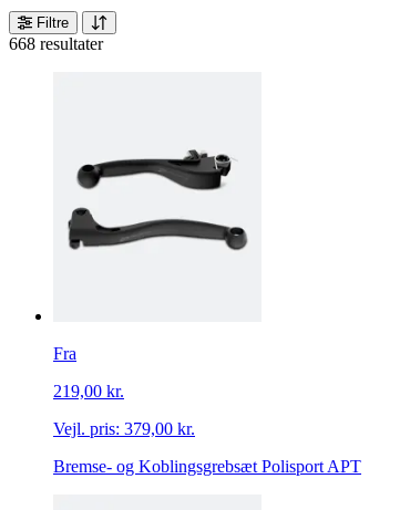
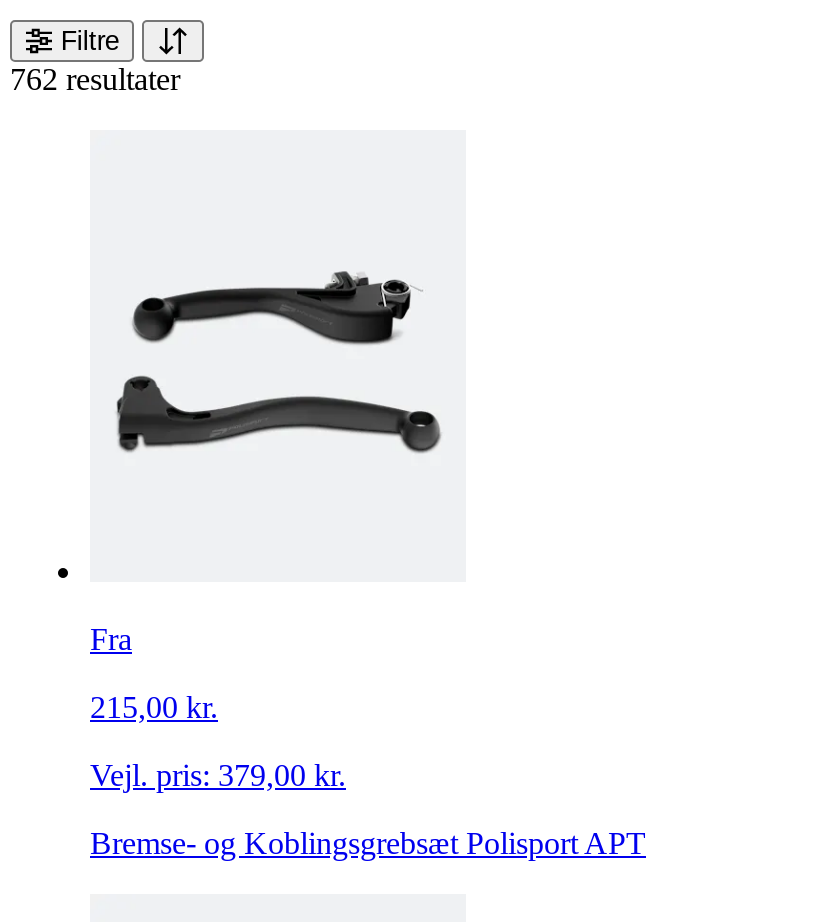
[9,35,103,53] 668 resultater -> [10,62,180,96] 762 resultater
[53,382,124,400] 219,00 kr. -> [90,690,218,724] 215,00 kr.

